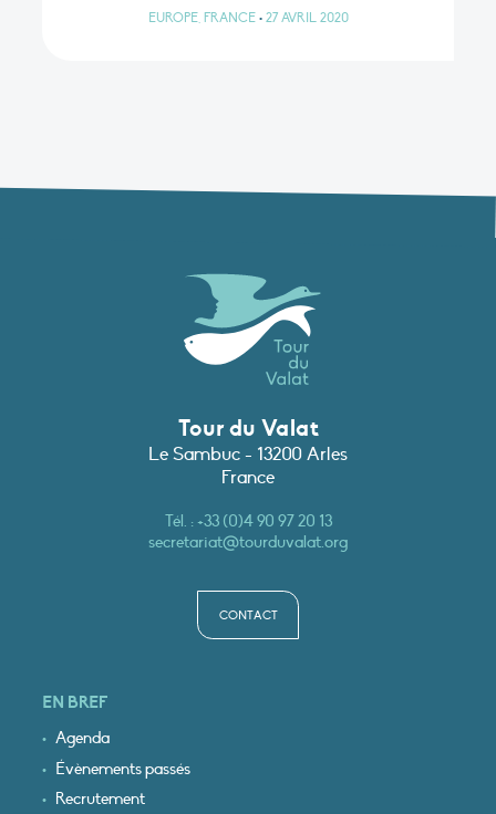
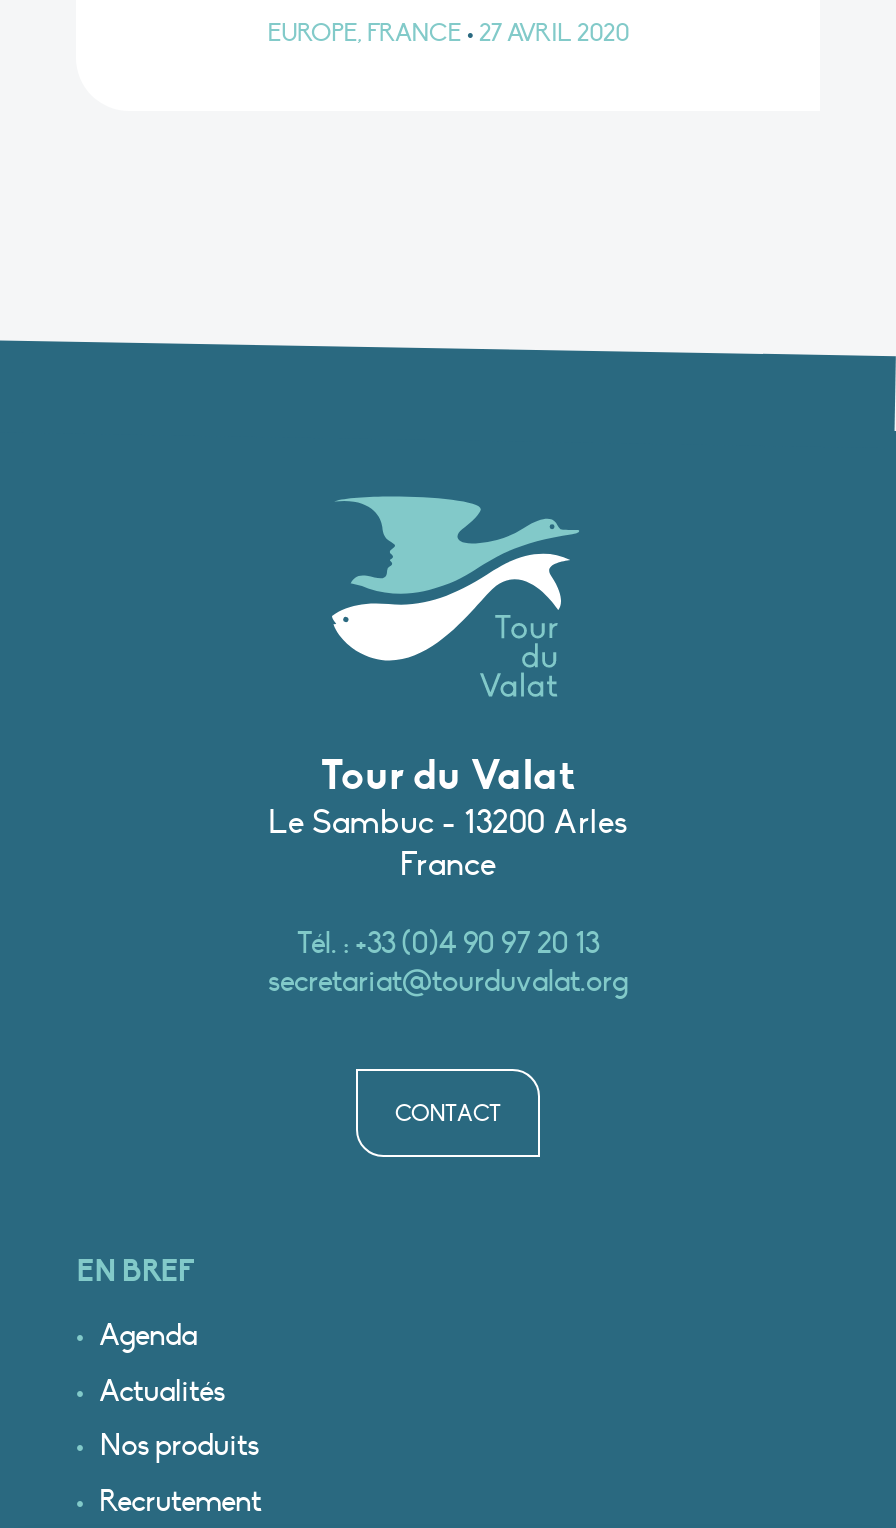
[55,758,190,778] Évènements passés -> [99,1372,259,1463] Actualités | Nos produits

